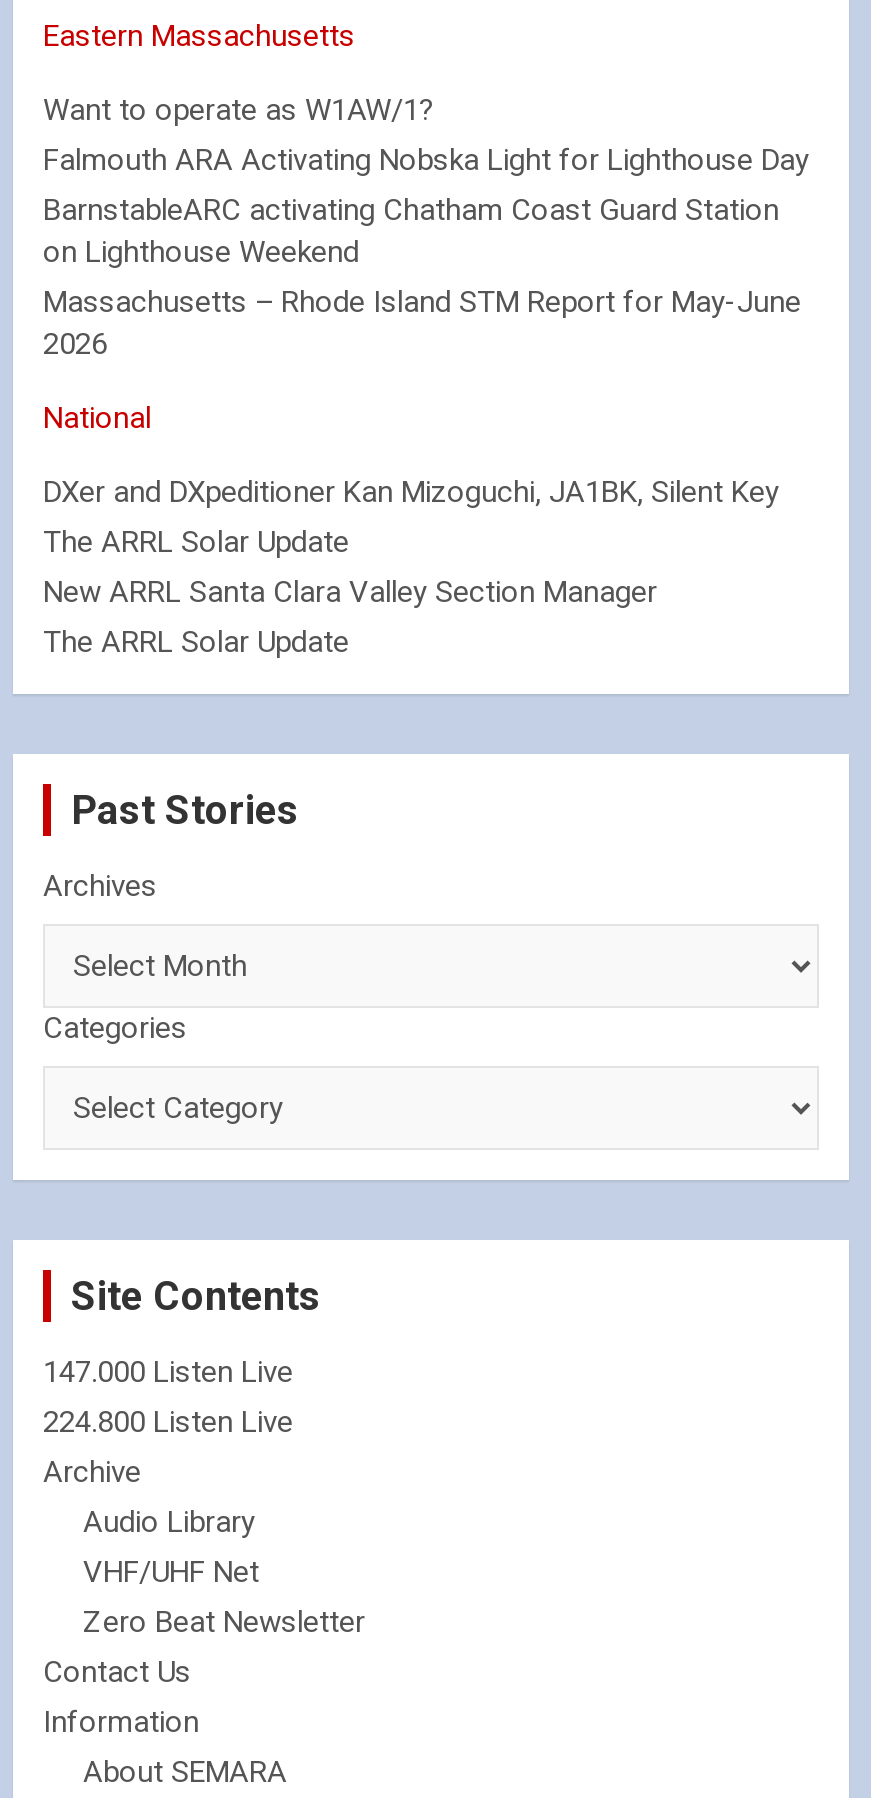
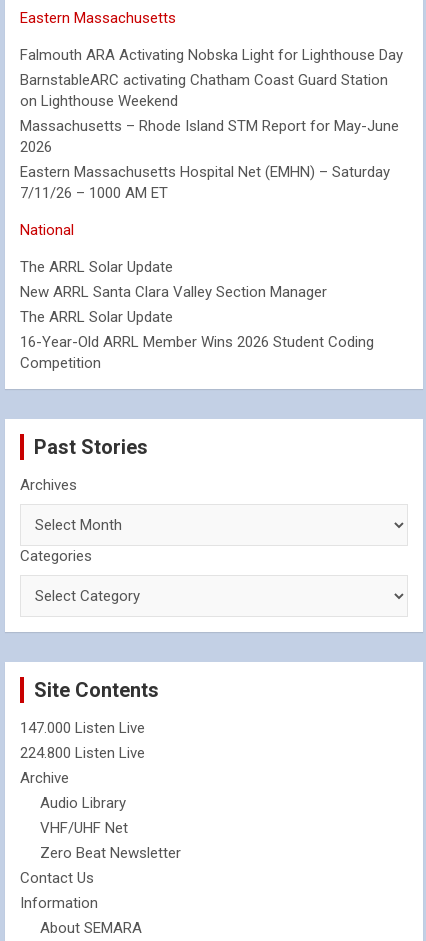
[43,92,435,128] Want to operate as W1AW/1? -> none
moved [43,142,809,362] -> [20,46,403,156]: Falmouth ARA Activating Nobska Light for Lighthouse Day | BarnstableARC activating Chatham Coast Guard Station | on Lighthouse Weekend | Massachusetts – Rhode Island STM Report for May-June | 2026
none -> [20,163,390,202] Eastern Massachusetts Hospital Net (EMHN) – Saturday | 7/11/26 – 1000 AM ET
[43,474,779,510] DXer and DXpeditioner Kan Mizoguchi, JA1BK, Silent Key -> none
none -> [20,333,374,372] 16-Year-Old ARRL Member Wins 2026 Student Coding | Competition

